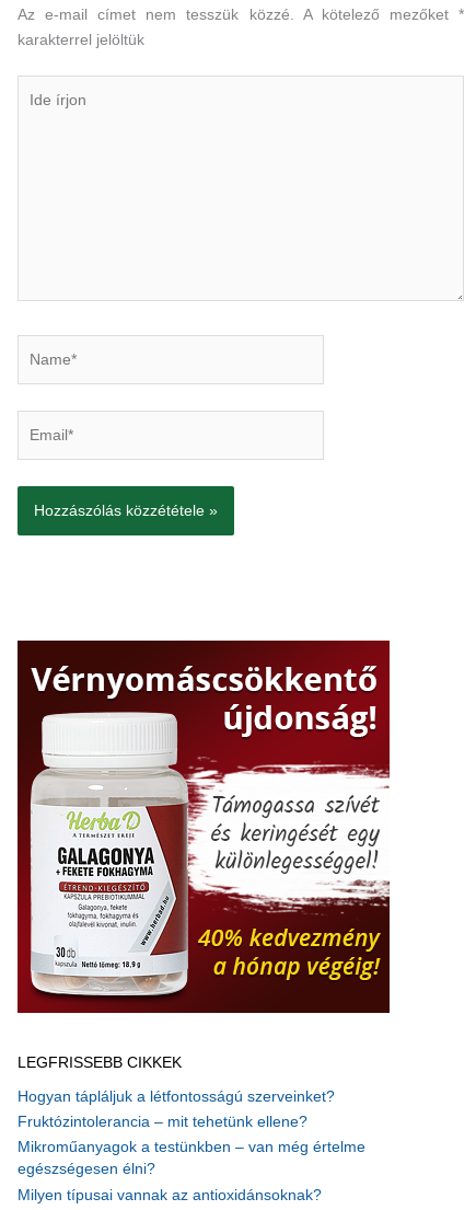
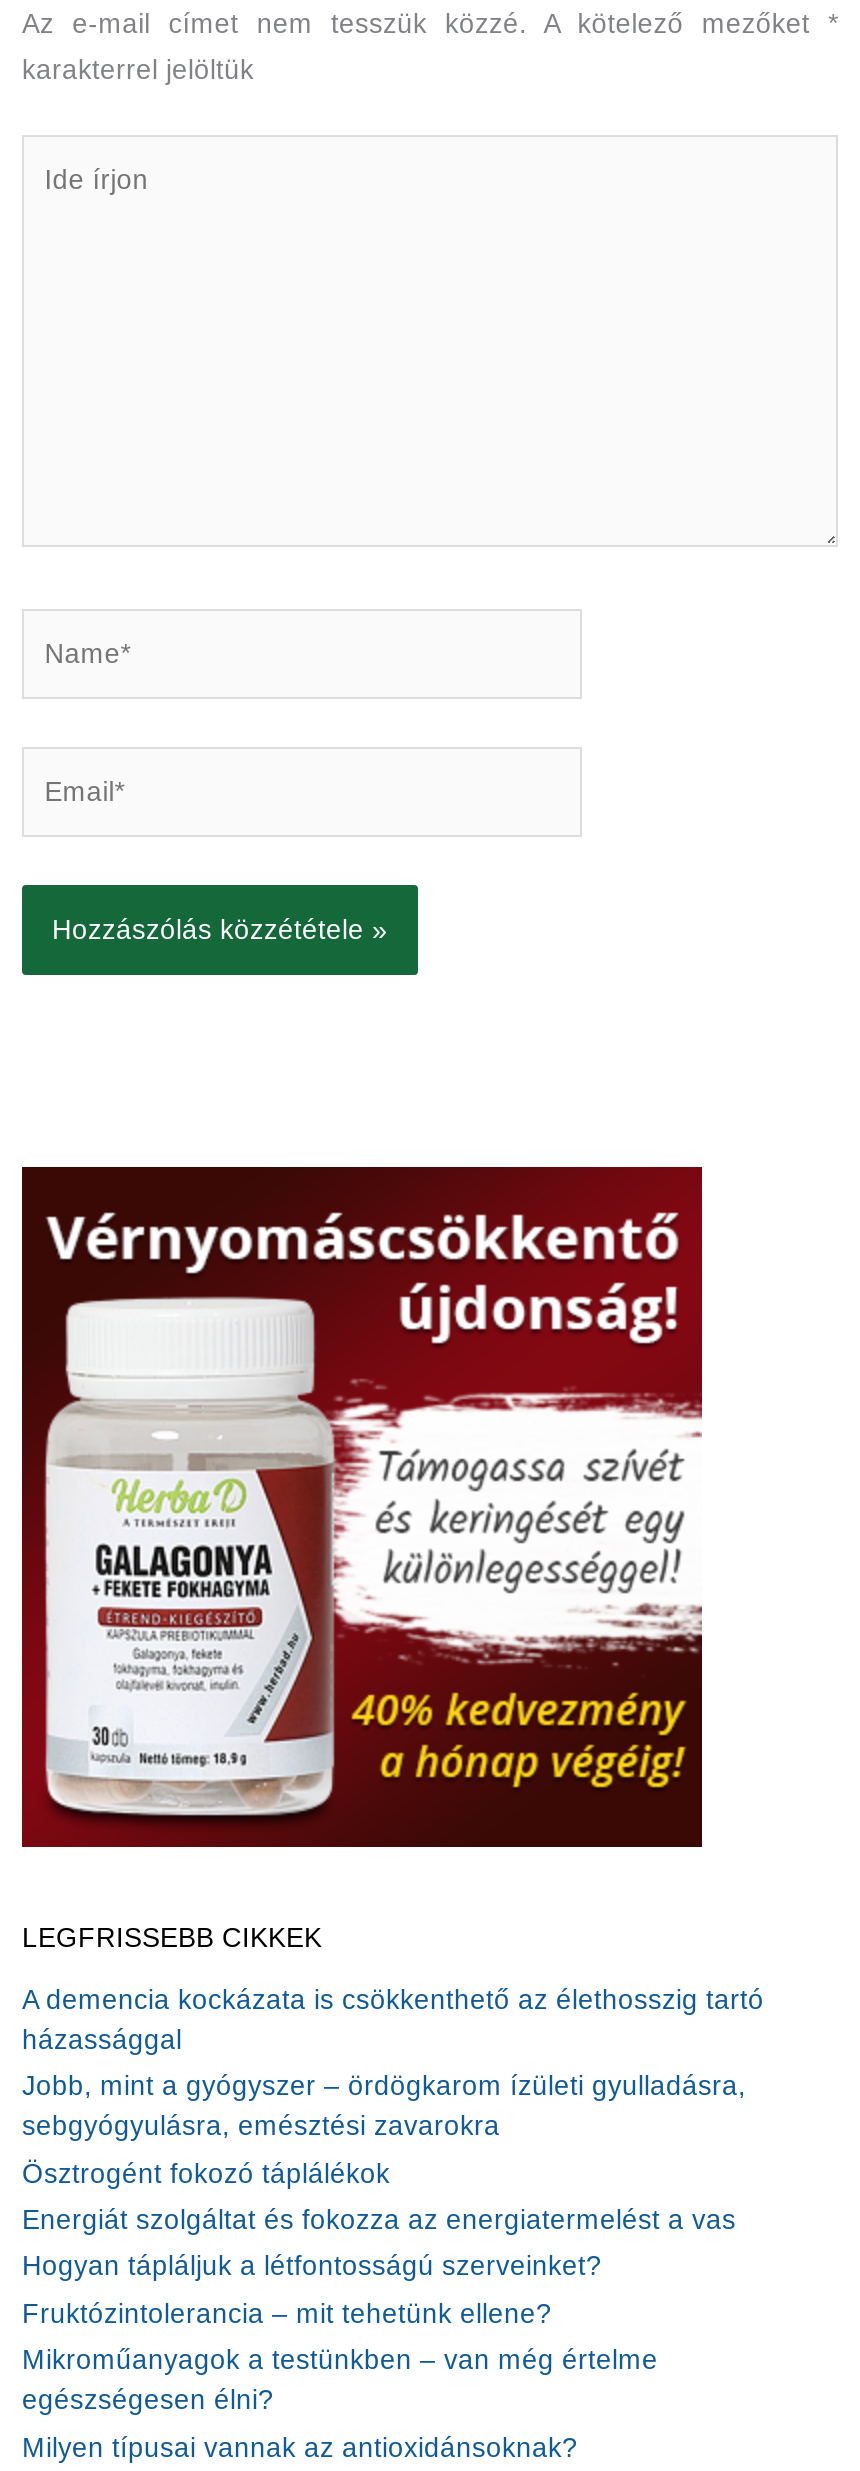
none -> [22,1984,764,2235] A demencia kockázata is csökkenthető az élethosszig tartó | házassággal | Jobb, mint a gyógyszer – ördögkarom ízületi gyulladásra, | sebgyógyulásra, emésztési zavarokra | Ösztrogént fokozó táplálékok | Energiát szolgáltat és fokozza az energiatermelést a vas

